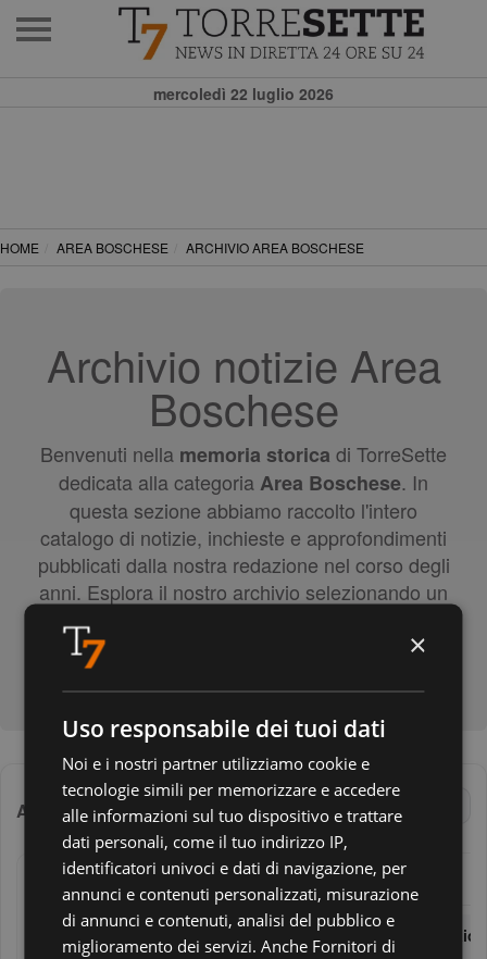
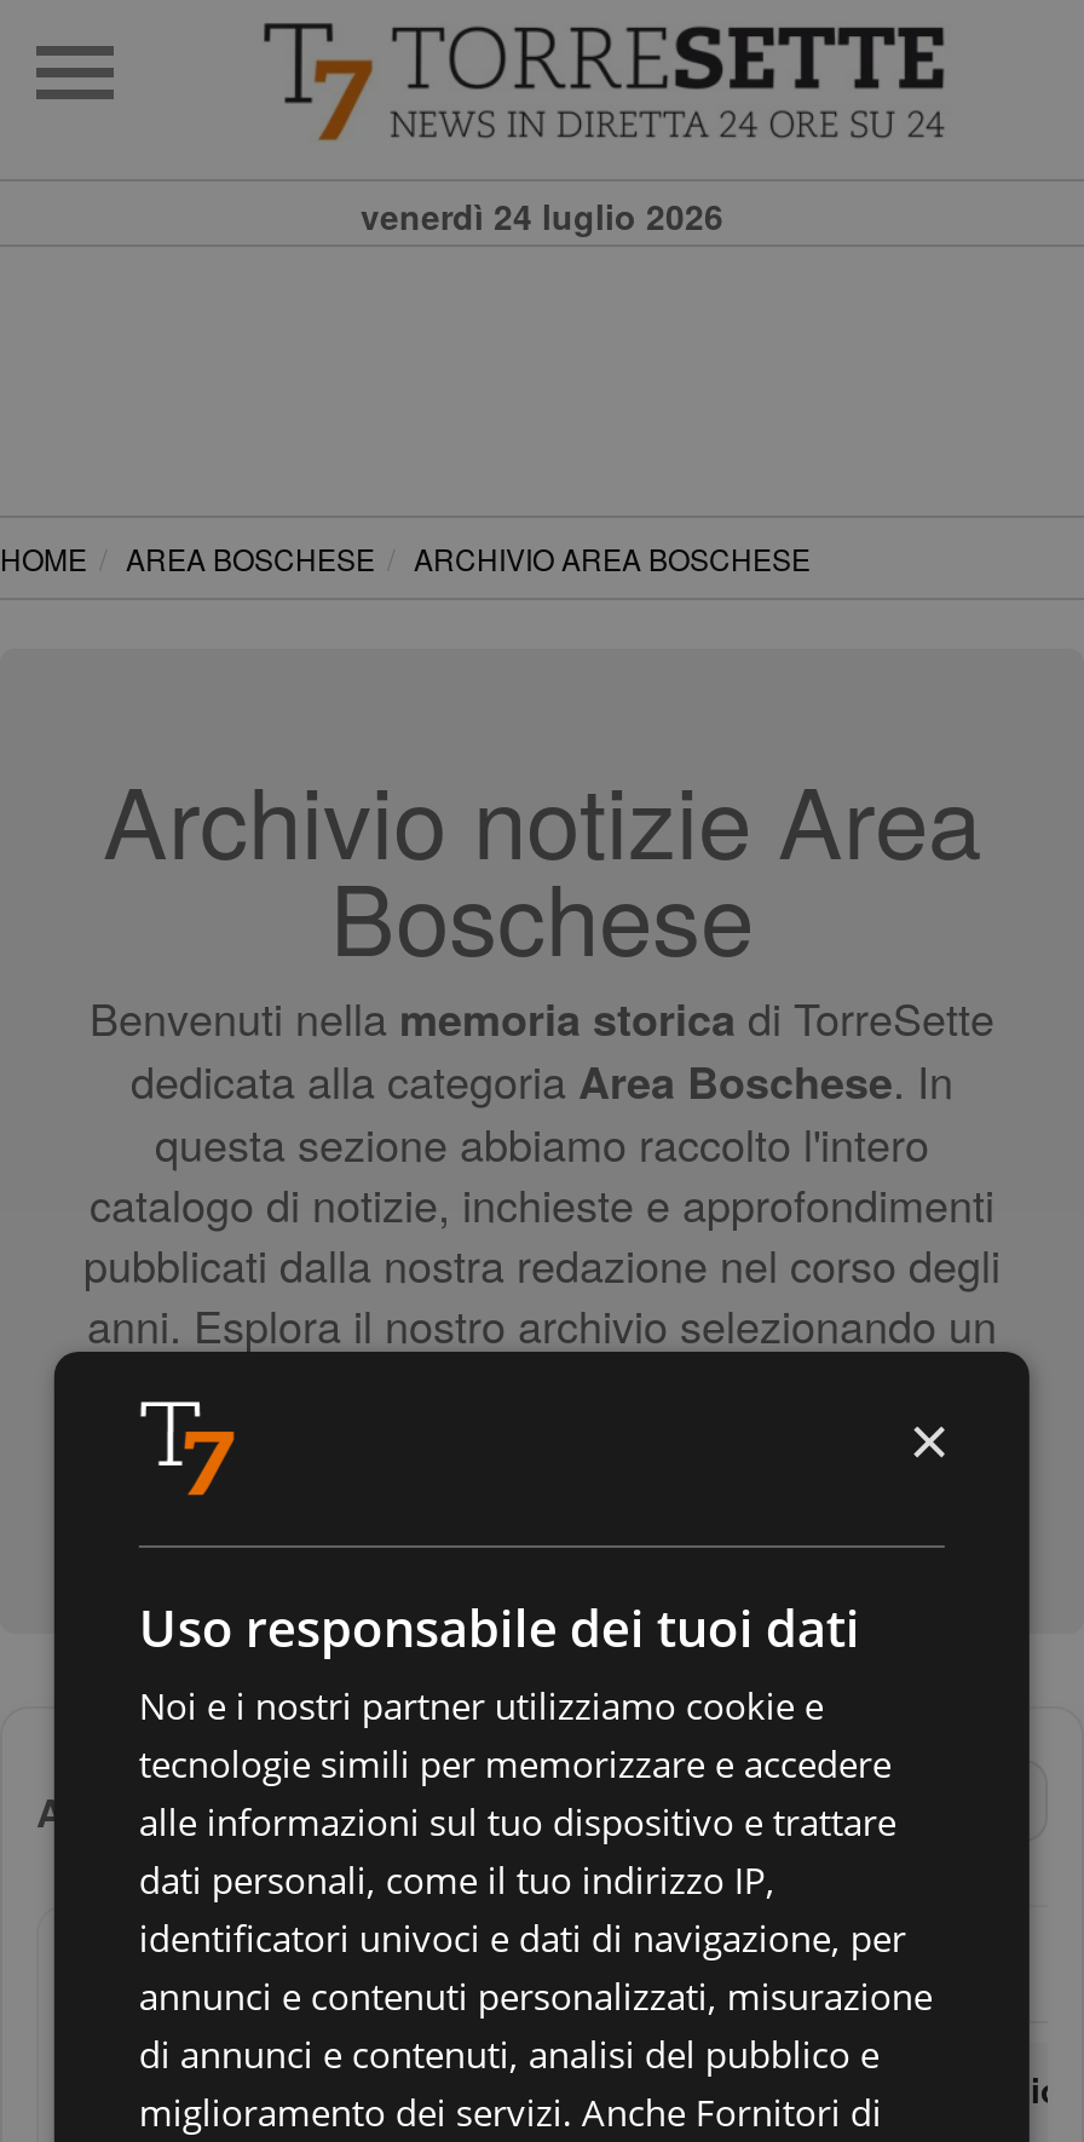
[153,83,334,104] mercoledì 22 luglio 2026 -> [361,191,723,240] venerdì 24 luglio 2026

